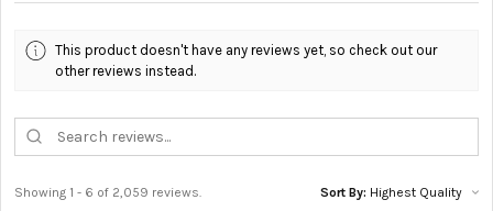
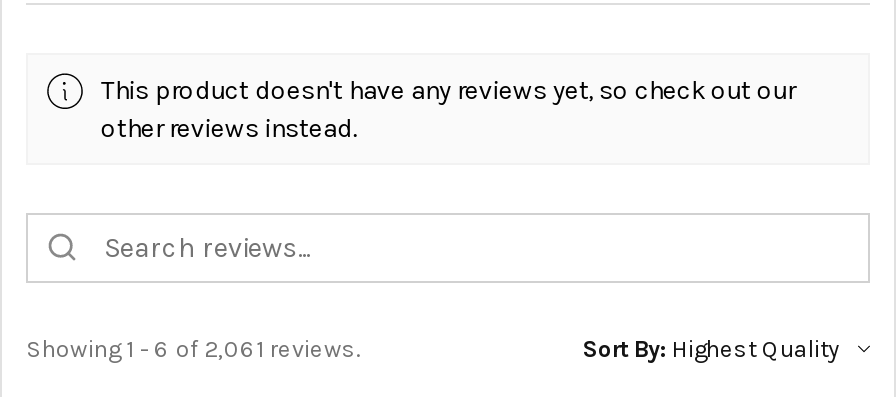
[14,184,201,199] Showing 1 - 6 of 2,059 reviews. -> [26,334,360,362] Showing 1 - 6 of 2,061 reviews.

